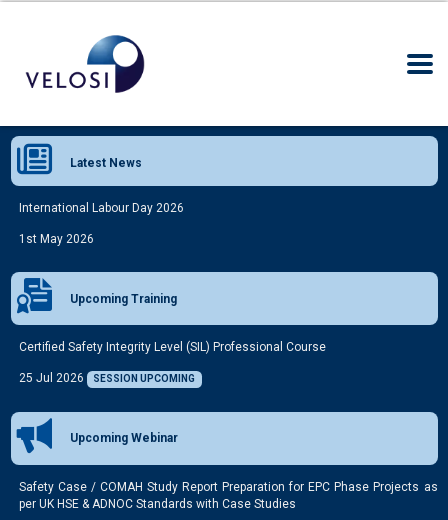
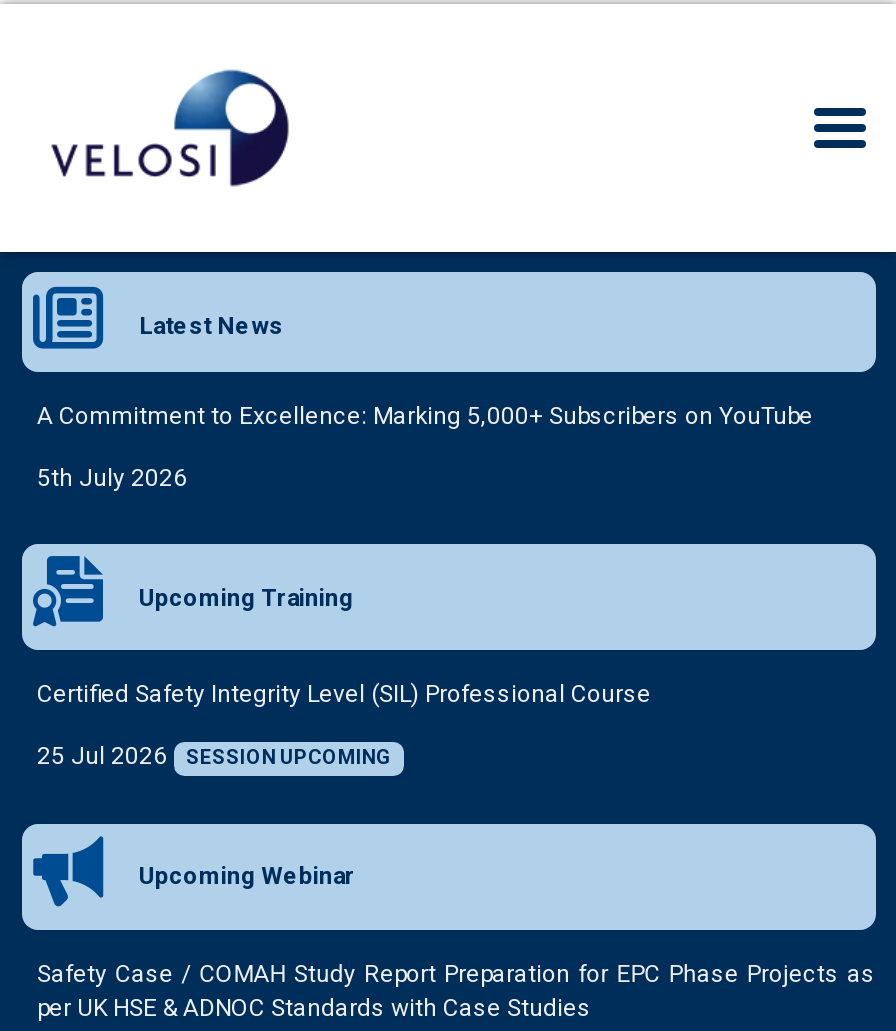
[18,201,183,215] International Labour Day 2026 -> [37,402,813,430] A Commitment to Excellence: Marking 5,000+ Subscribers on YouTube
[18,232,93,246] 1st May 2026 -> [37,464,187,492] 5th July 2026

